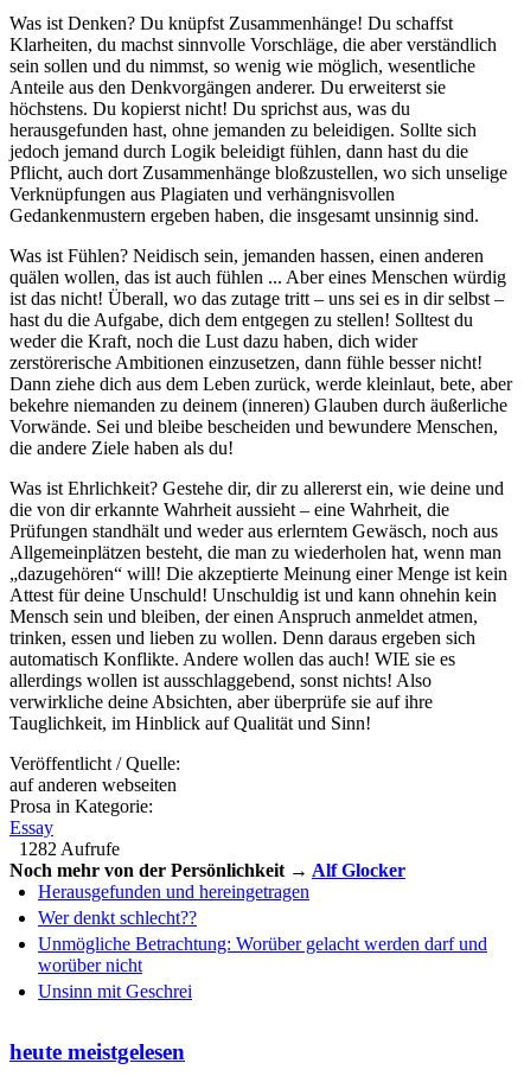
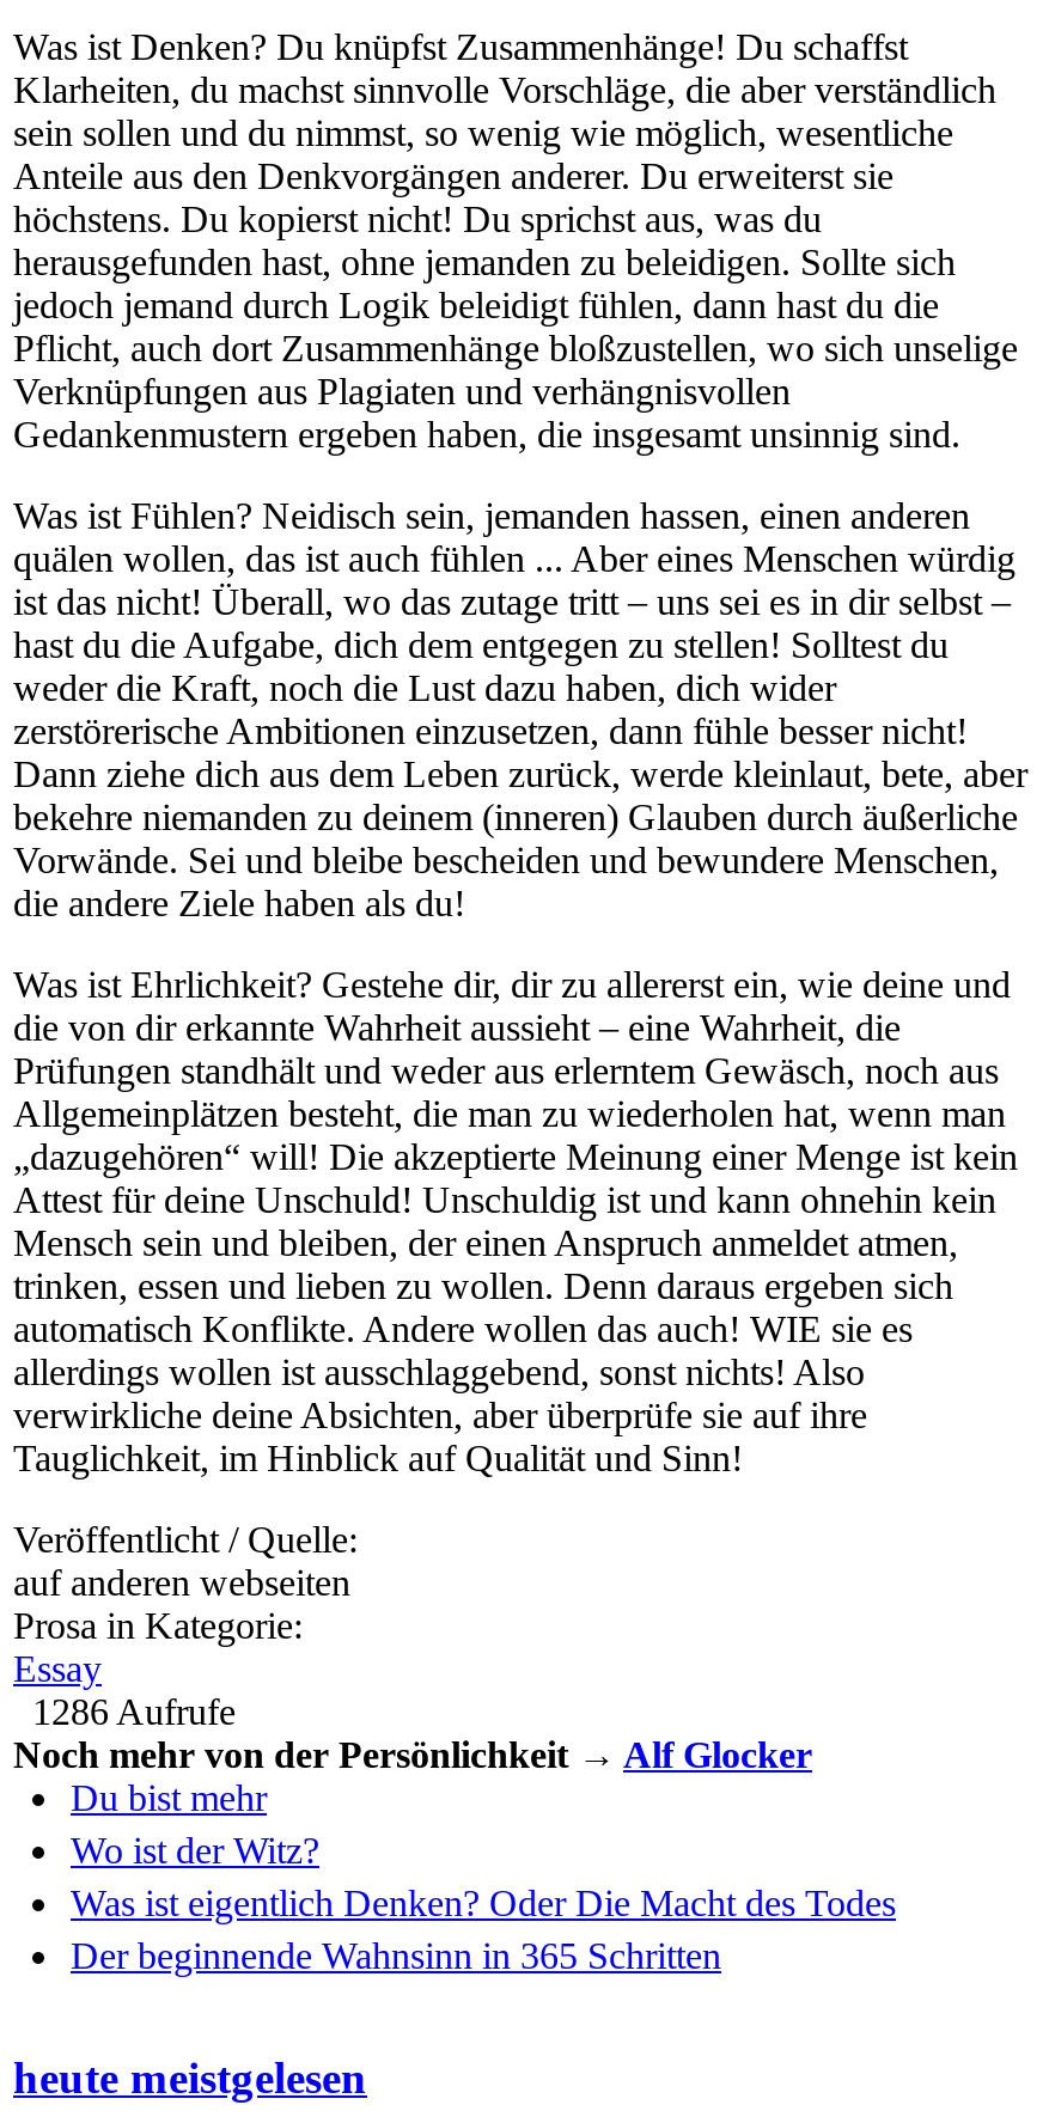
[19,839,120,859] 1282 Aufrufe -> [32,1691,236,1732] 1286 Aufrufe
[38,882,487,1001] Herausgefunden und hereingetragen | Wer denkt schlecht?? | Unmögliche Betrachtung: Worüber gelacht werden darf und | worüber nicht | Unsinn mit Geschrei -> [71,1778,896,1976] Du bist mehr | Wo ist der Witz? | Was ist eigentlich Denken? Oder Die Macht des Todes | Der beginnende Wahnsinn in 365 Schritten

